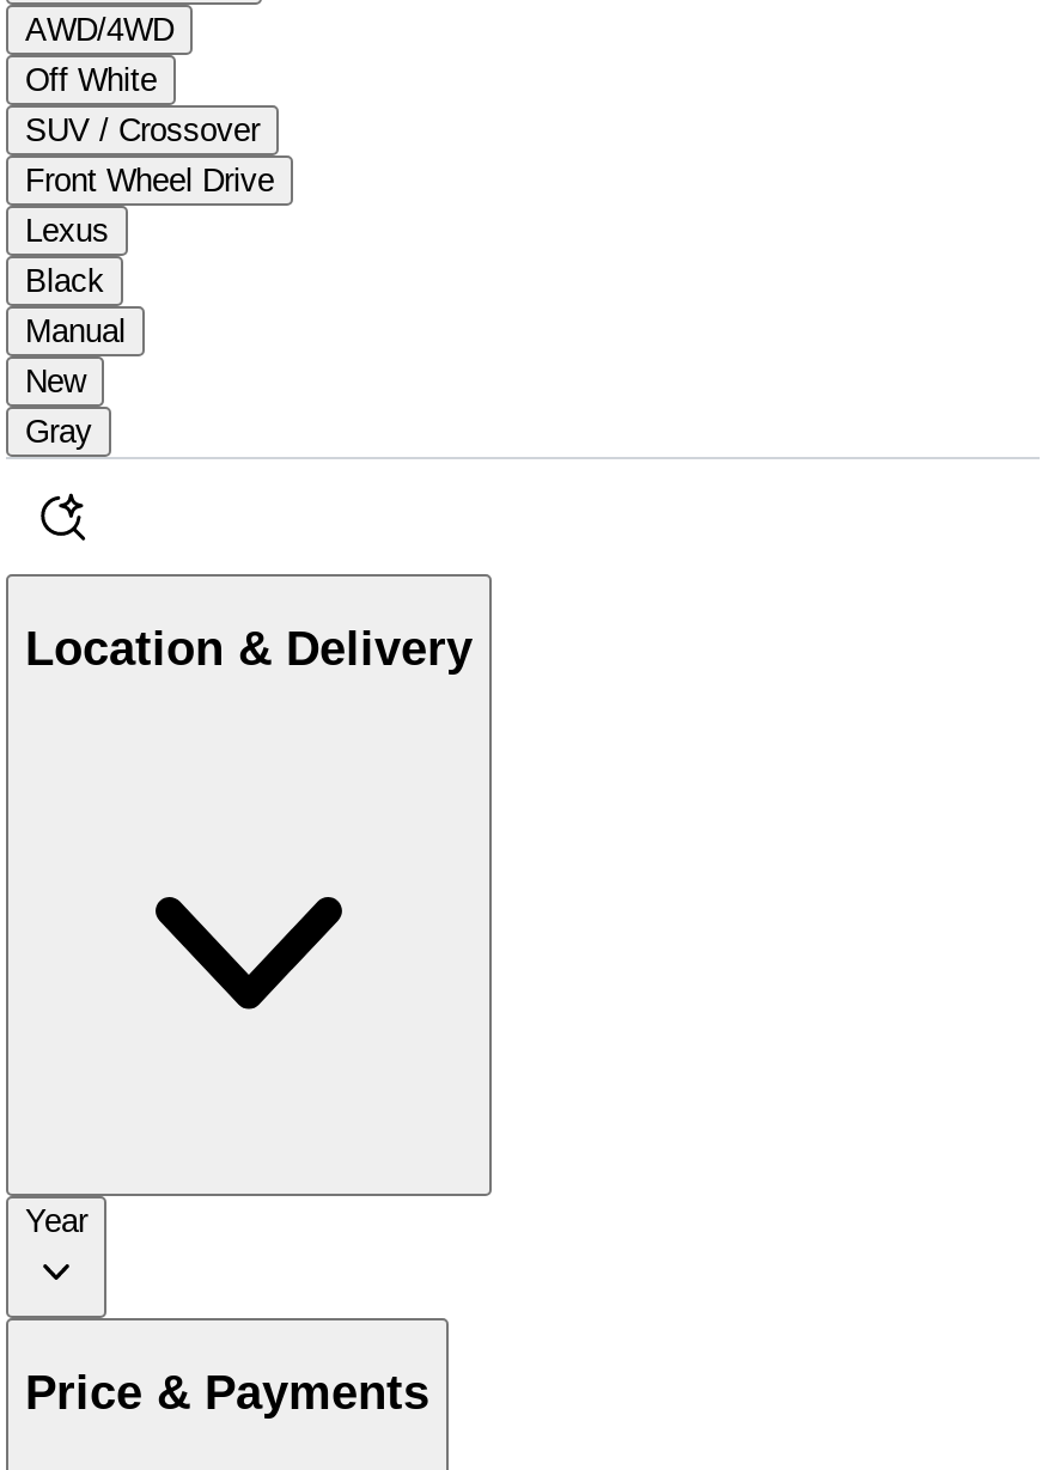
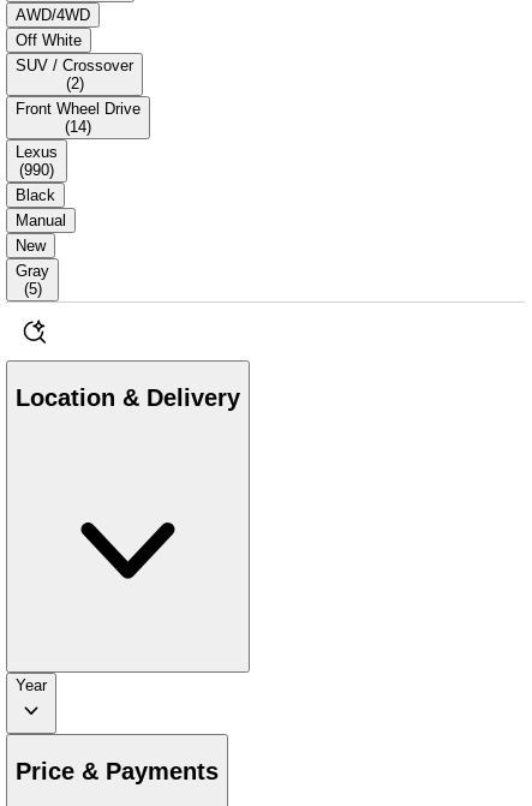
none -> [65,74,83,92] (2)
none -> [65,118,91,136] (14)
none -> [19,161,54,179] (990)
none -> [23,280,41,298] (5)

